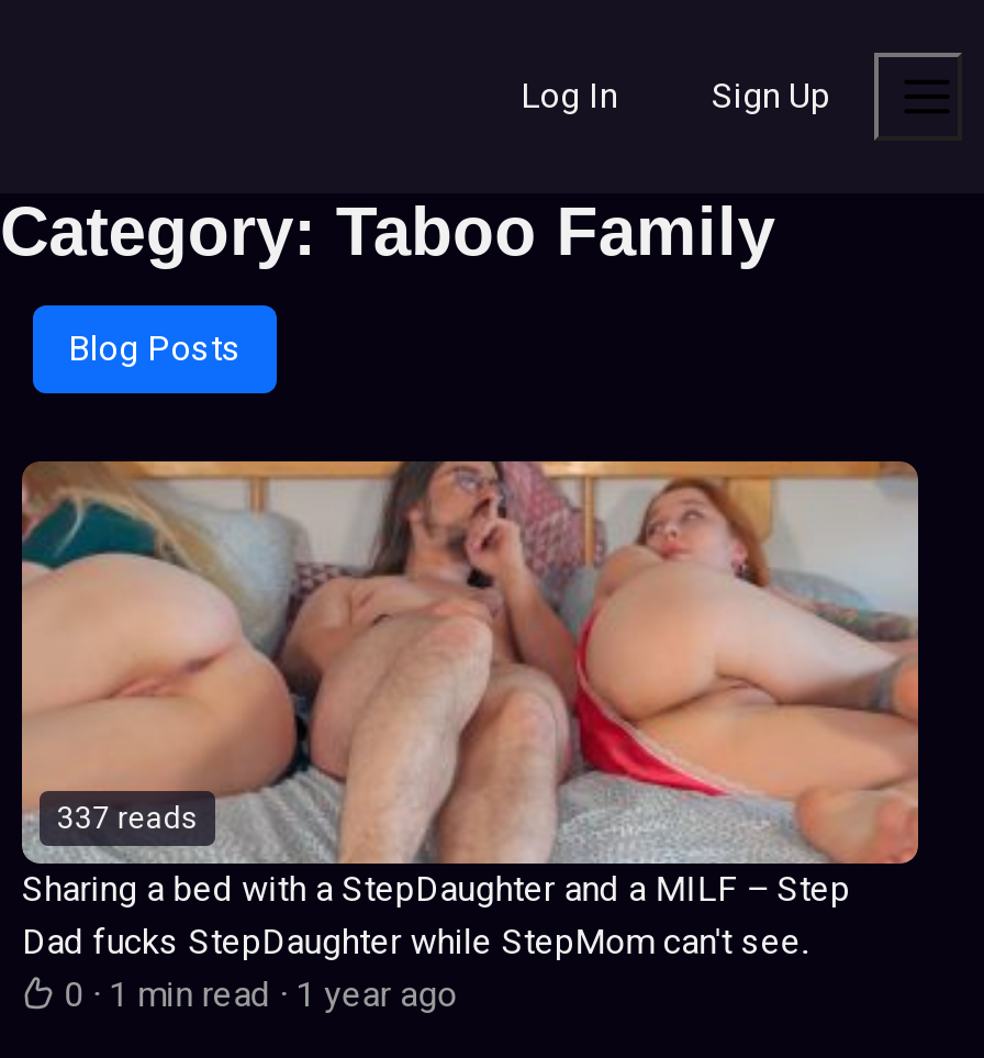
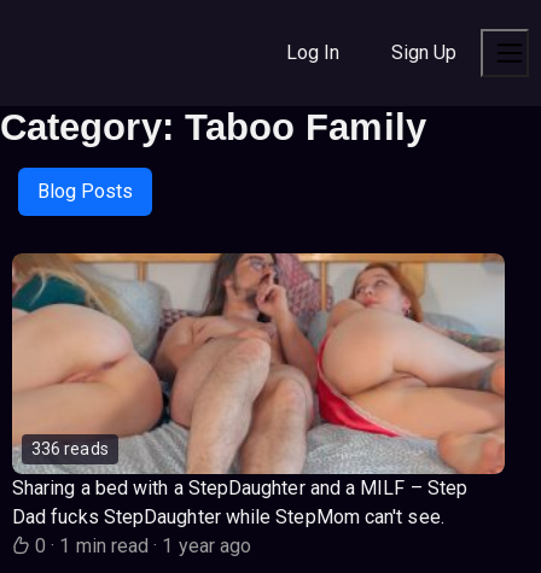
[57,800,197,835] 337 reads -> [31,439,108,458] 336 reads

